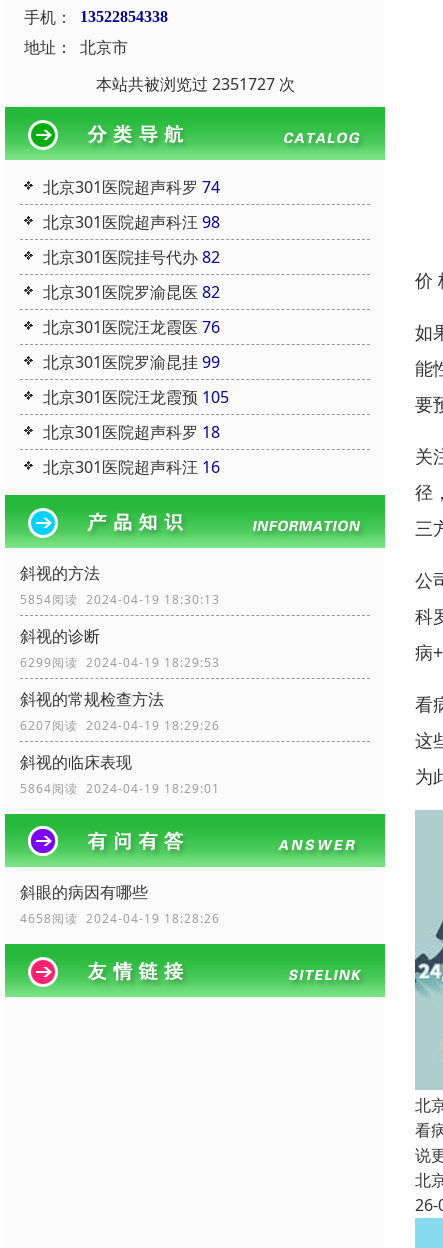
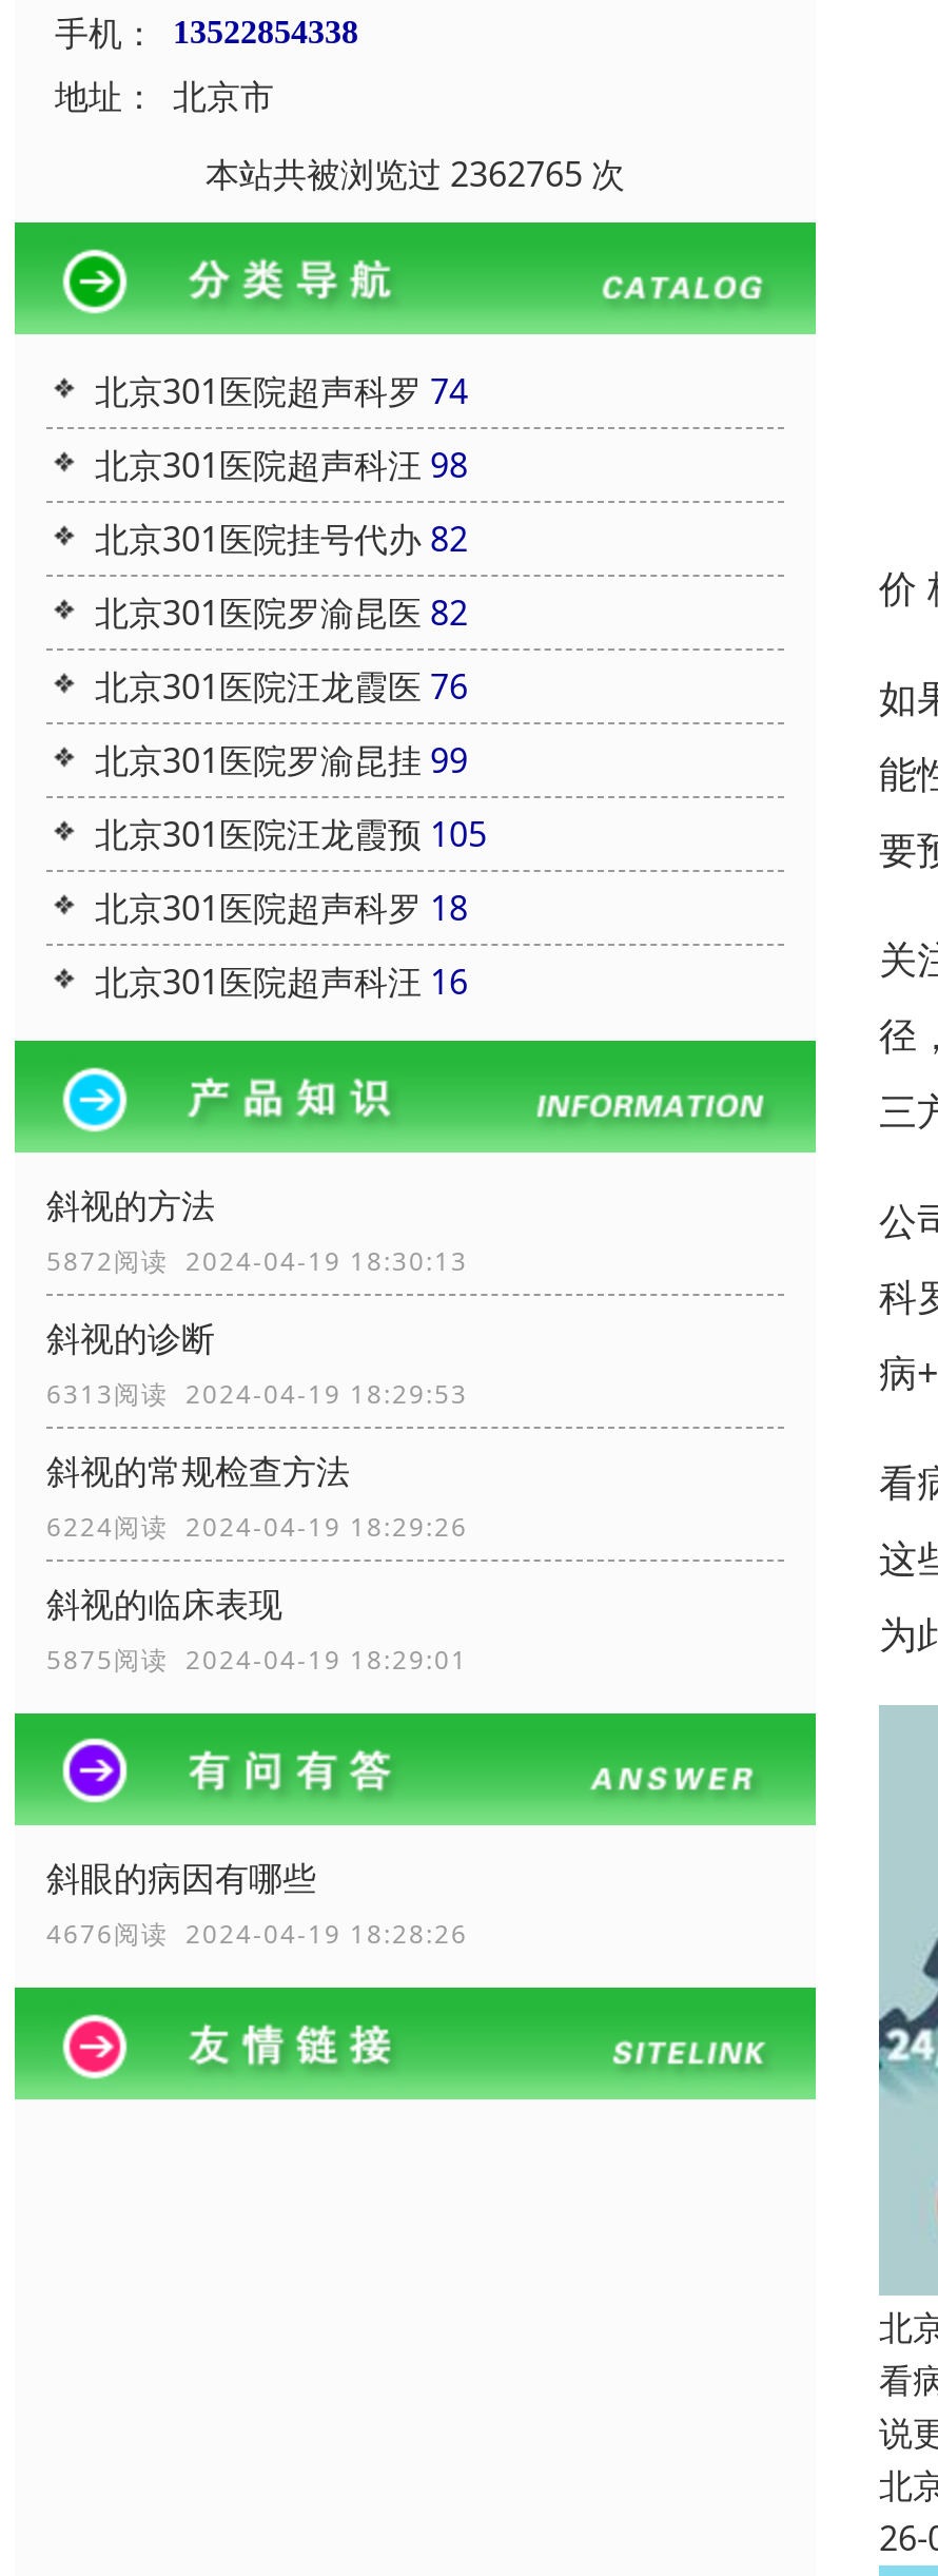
[95,73,294,95] 本站共被浏览过 2351727 次 -> [206,151,625,198] 本站共被浏览过 2362765 次
[20,591,220,608] 5854阅读 2024-04-19 18:30:13 -> [46,1244,468,1279] 5872阅读 2024-04-19 18:30:13
[20,654,220,671] 6299阅读 2024-04-19 18:29:53 -> [46,1376,468,1412] 6313阅读 2024-04-19 18:29:53
[20,717,220,734] 6207阅读 2024-04-19 18:29:26 -> [46,1509,468,1545] 6224阅读 2024-04-19 18:29:26
[20,780,220,797] 5864阅读 2024-04-19 18:29:01 -> [46,1642,468,1678] 5875阅读 2024-04-19 18:29:01
[20,910,220,927] 4658阅读 2024-04-19 18:28:26 -> [46,1916,468,1952] 4676阅读 2024-04-19 18:28:26

